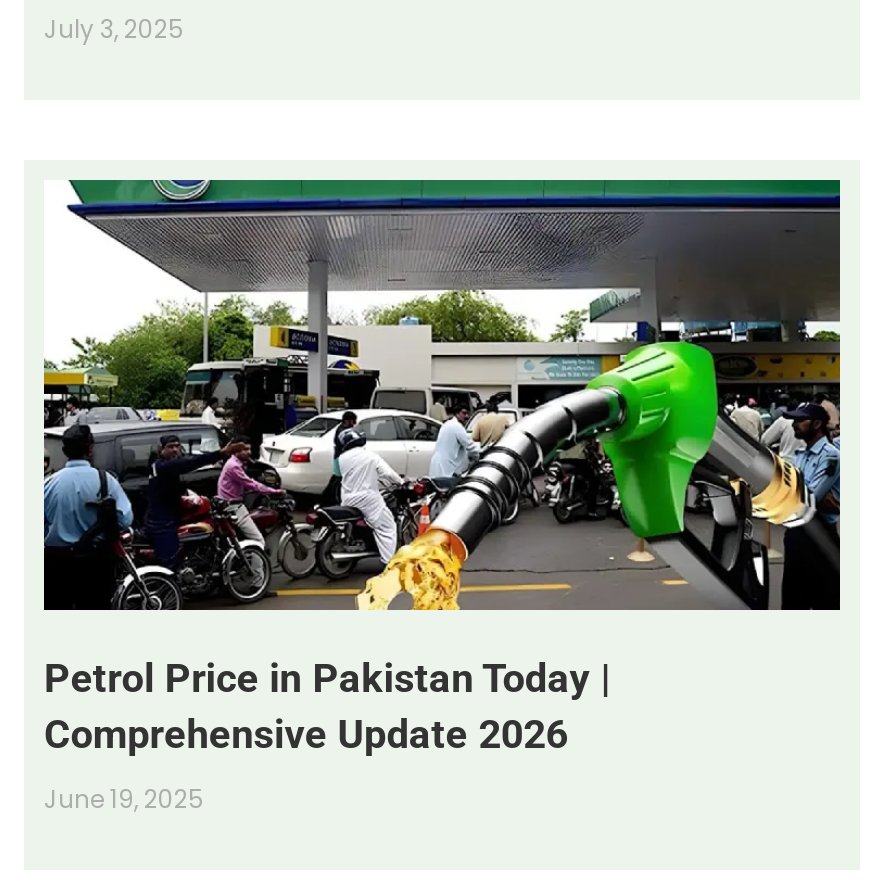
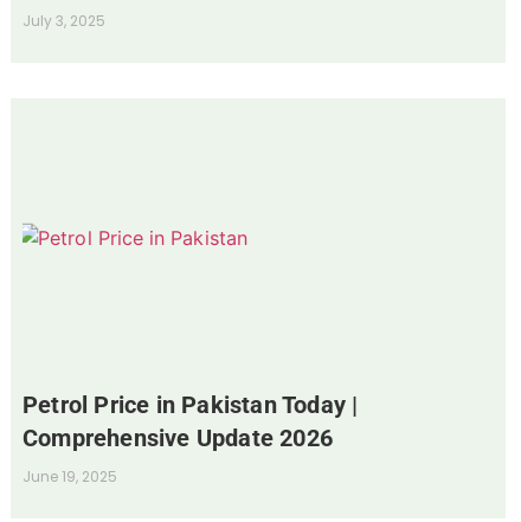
[42,178,842,612] [image] -> none

